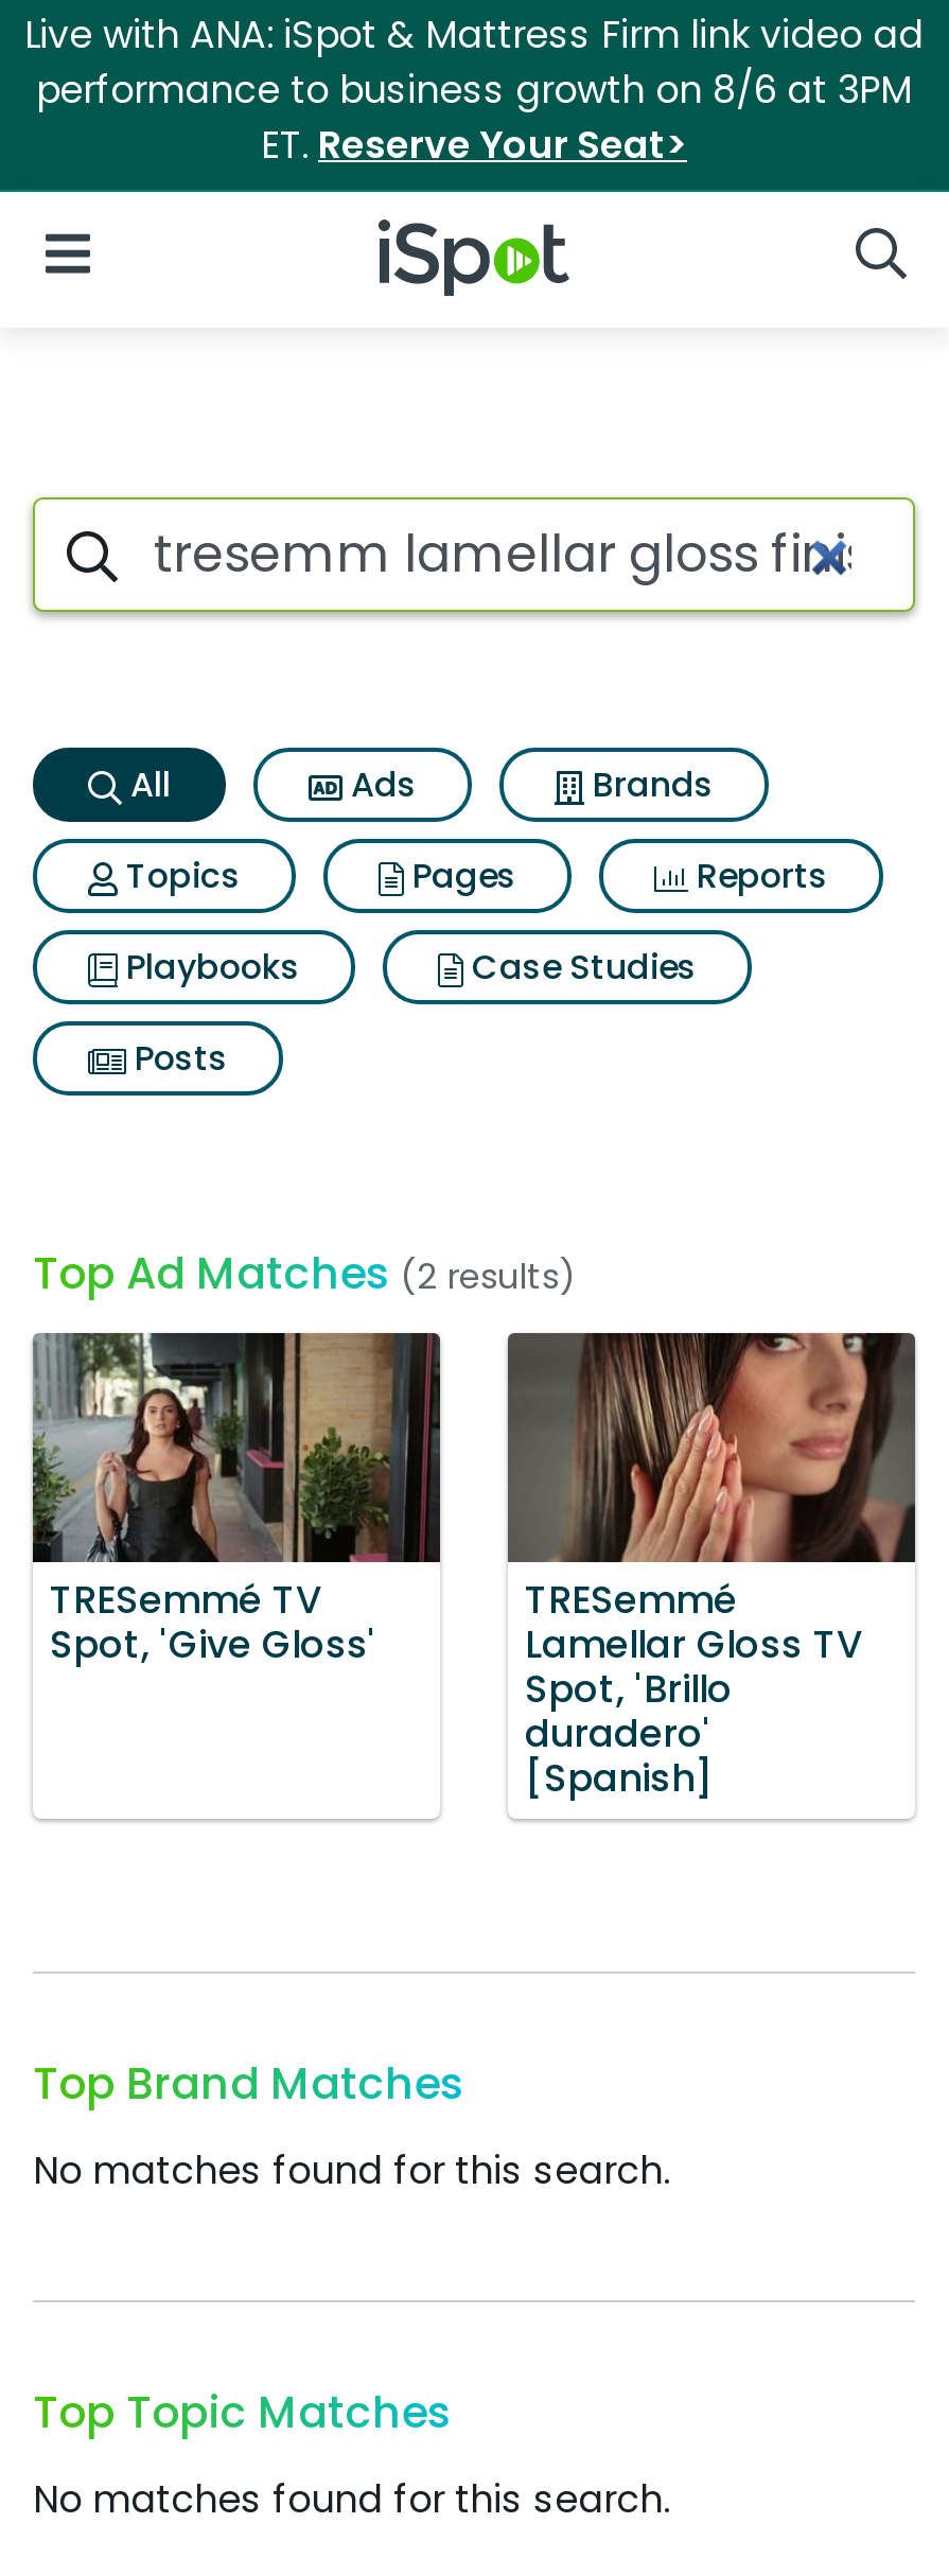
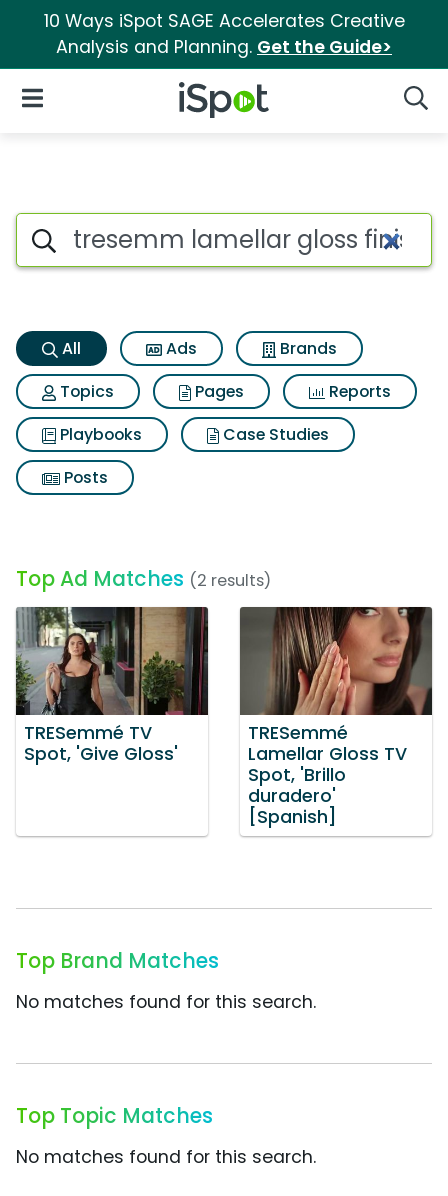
[24,10,924,171] Live with ANA: iSpot & Mattress Firm link video ad | performance to business growth on 8/6 at 3PM | ET. Reserve Your Seat> -> [43,9,404,59] 10 Ways iSpot SAGE Accelerates Creative | Analysis and Planning. Get the Guide>

